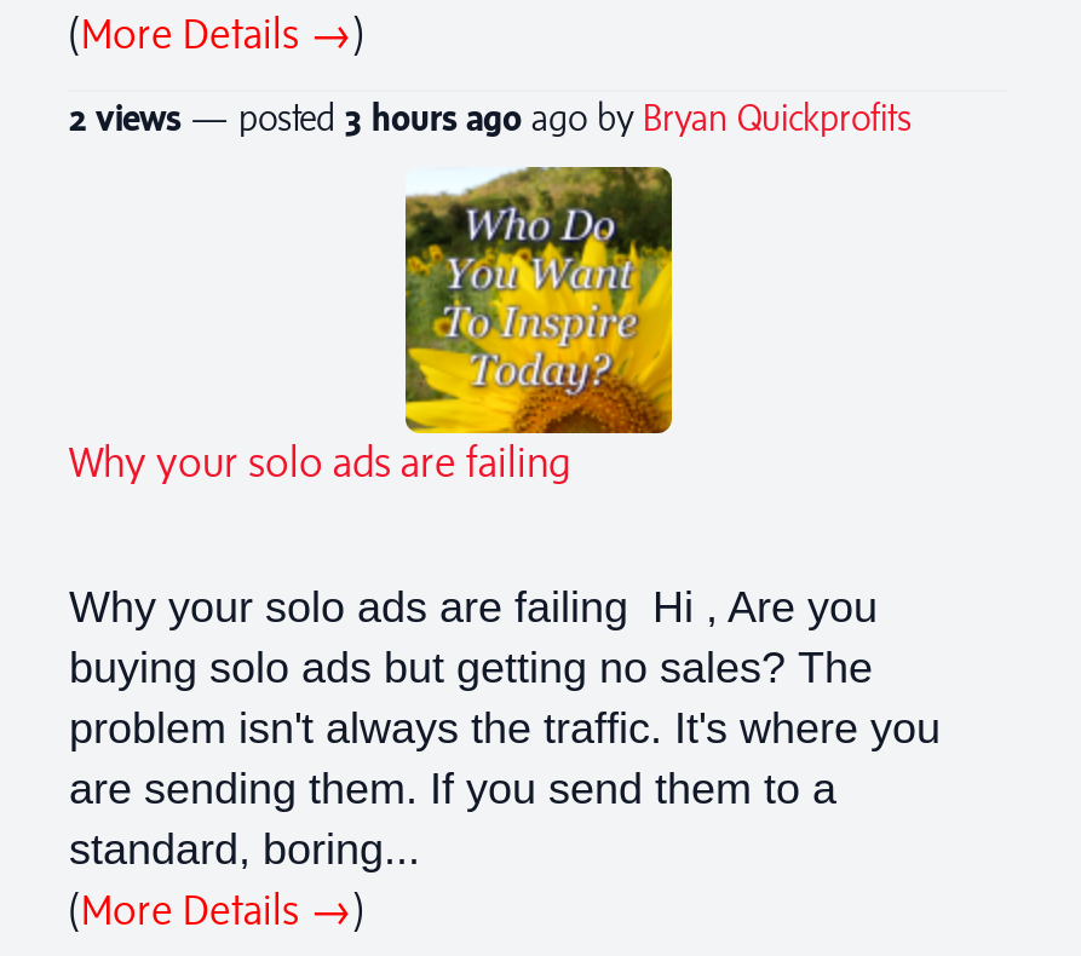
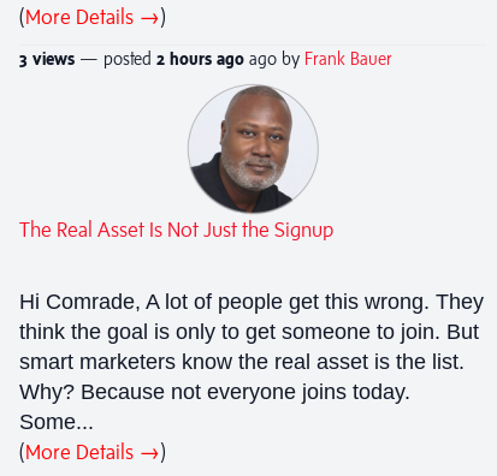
[69,96,912,137] 2 views — posted 3 hours ago ago by Bryan Quickprofits -> [19,48,392,68] 3 views — posted 2 hours ago ago by Frank Bauer
[69,165,674,486] [image] | Why your solo ads are failing -> [19,83,333,241] [image] | The Real Asset Is Not Just the Signup
[69,582,941,873] Why your solo ads are failing Hi , Are you | buying solo ads but getting no sales? The | problem isn't always the traffic. It's where you | are sending them. If you send them to a | standard, boring... -> [19,289,484,433] Hi Comrade, A lot of people get this wrong. They | think the goal is only to get someone to join. But | smart marketers know the real asset is the list. | Why? Because not everyone joins today. | Some...

